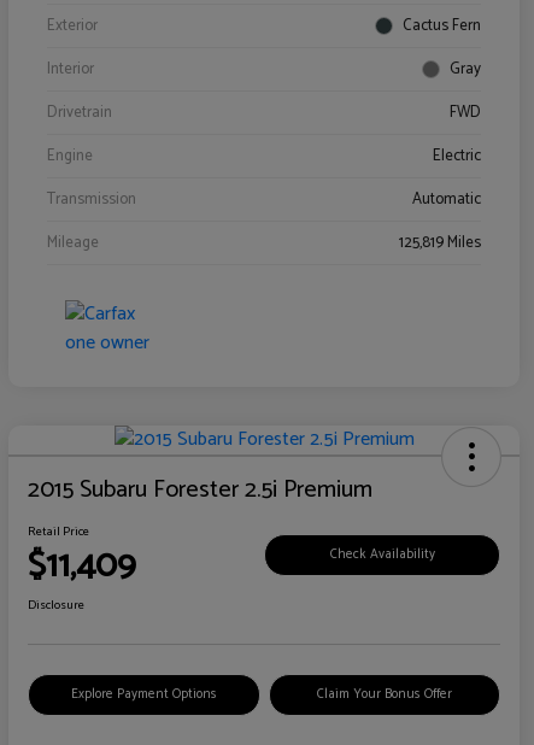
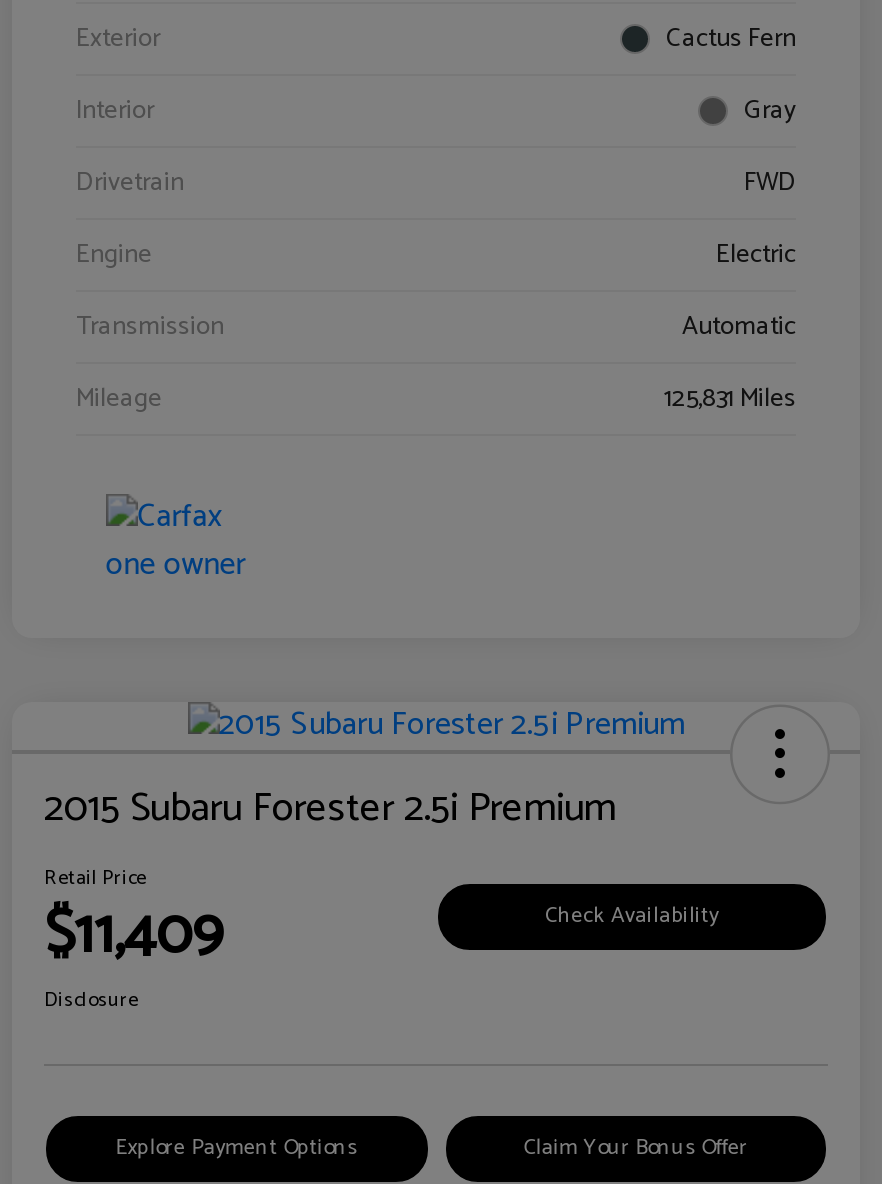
[399,230,481,256] 125,819 Miles -> [664,378,796,420] 125,831 Miles

